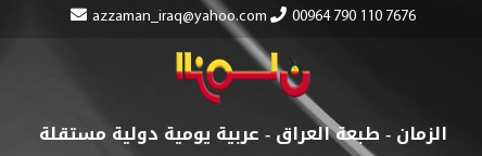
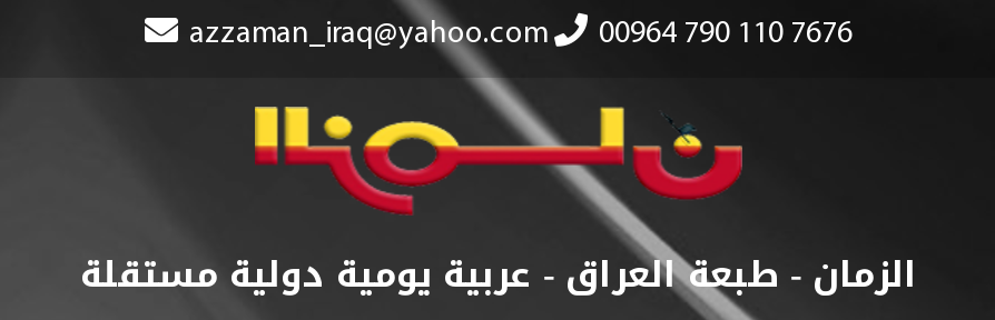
[124,28,361,115] [image] -> [252,58,743,236] [image]

